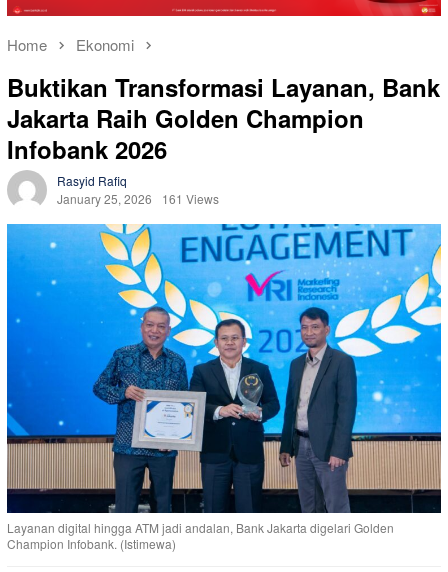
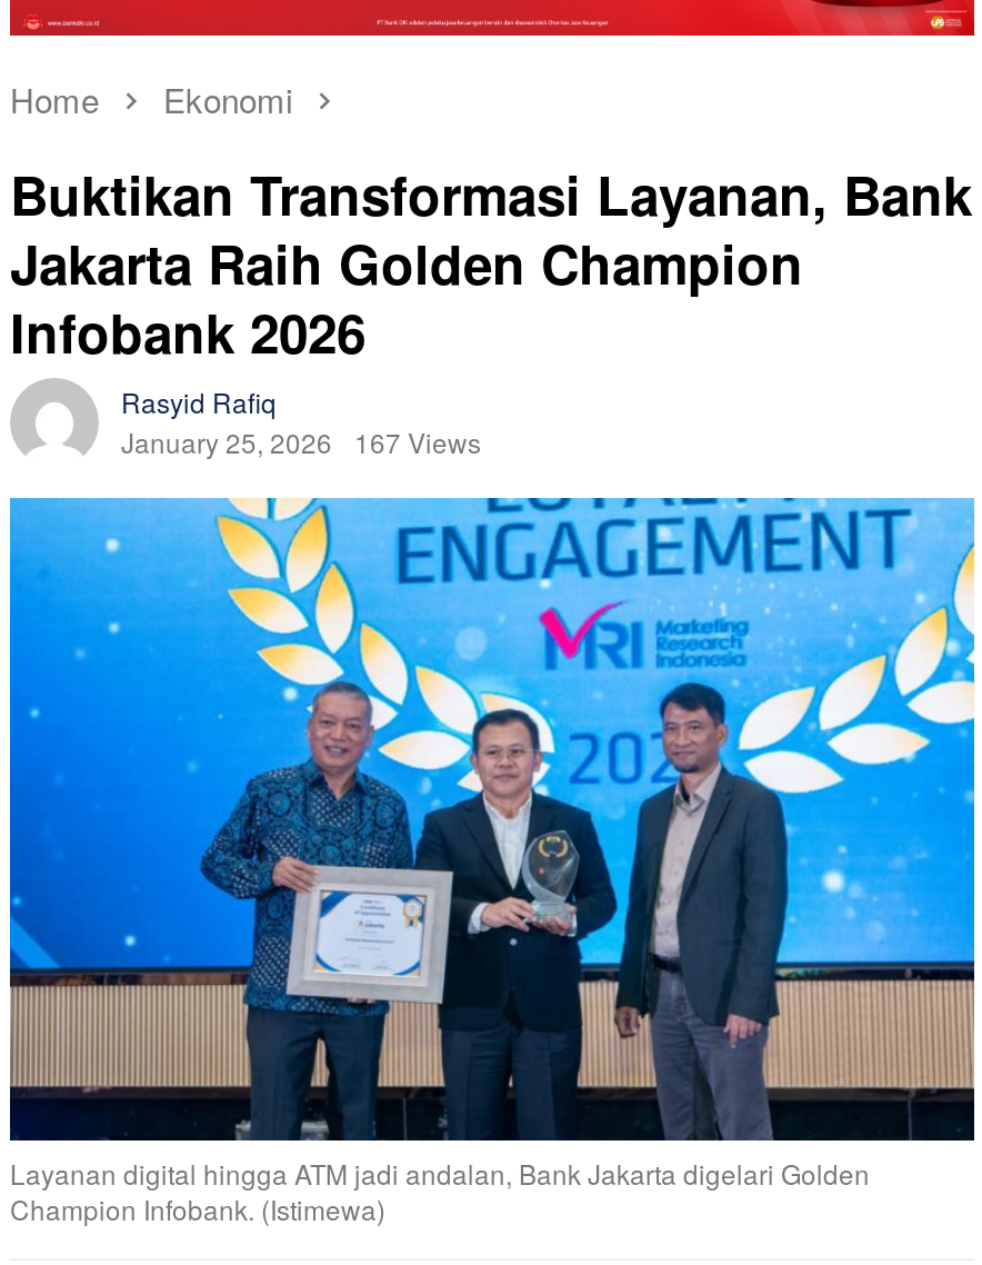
[57,190,219,207] January 25, 2026 161 Views -> [121,422,481,460] January 25, 2026 167 Views

